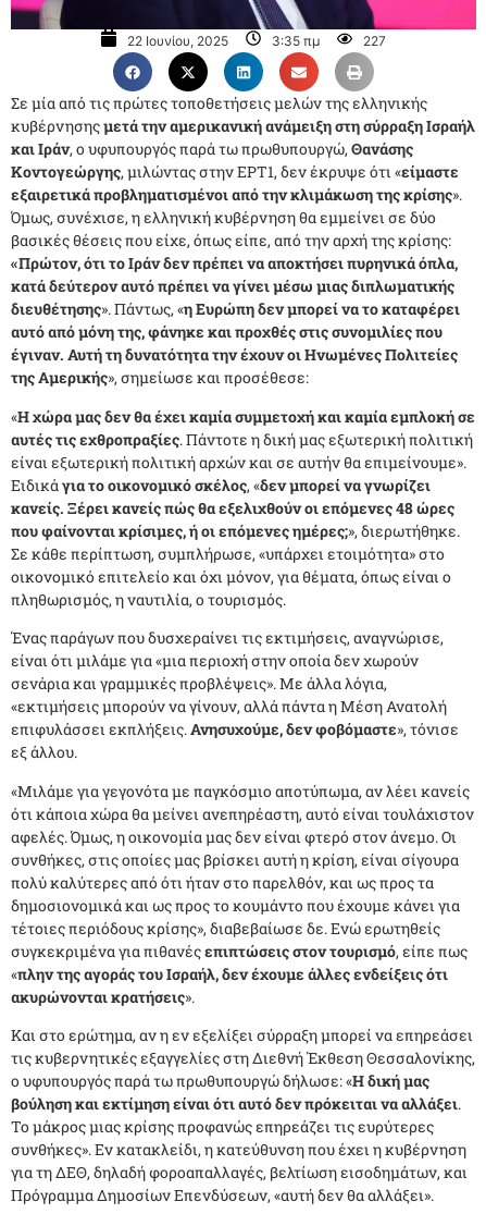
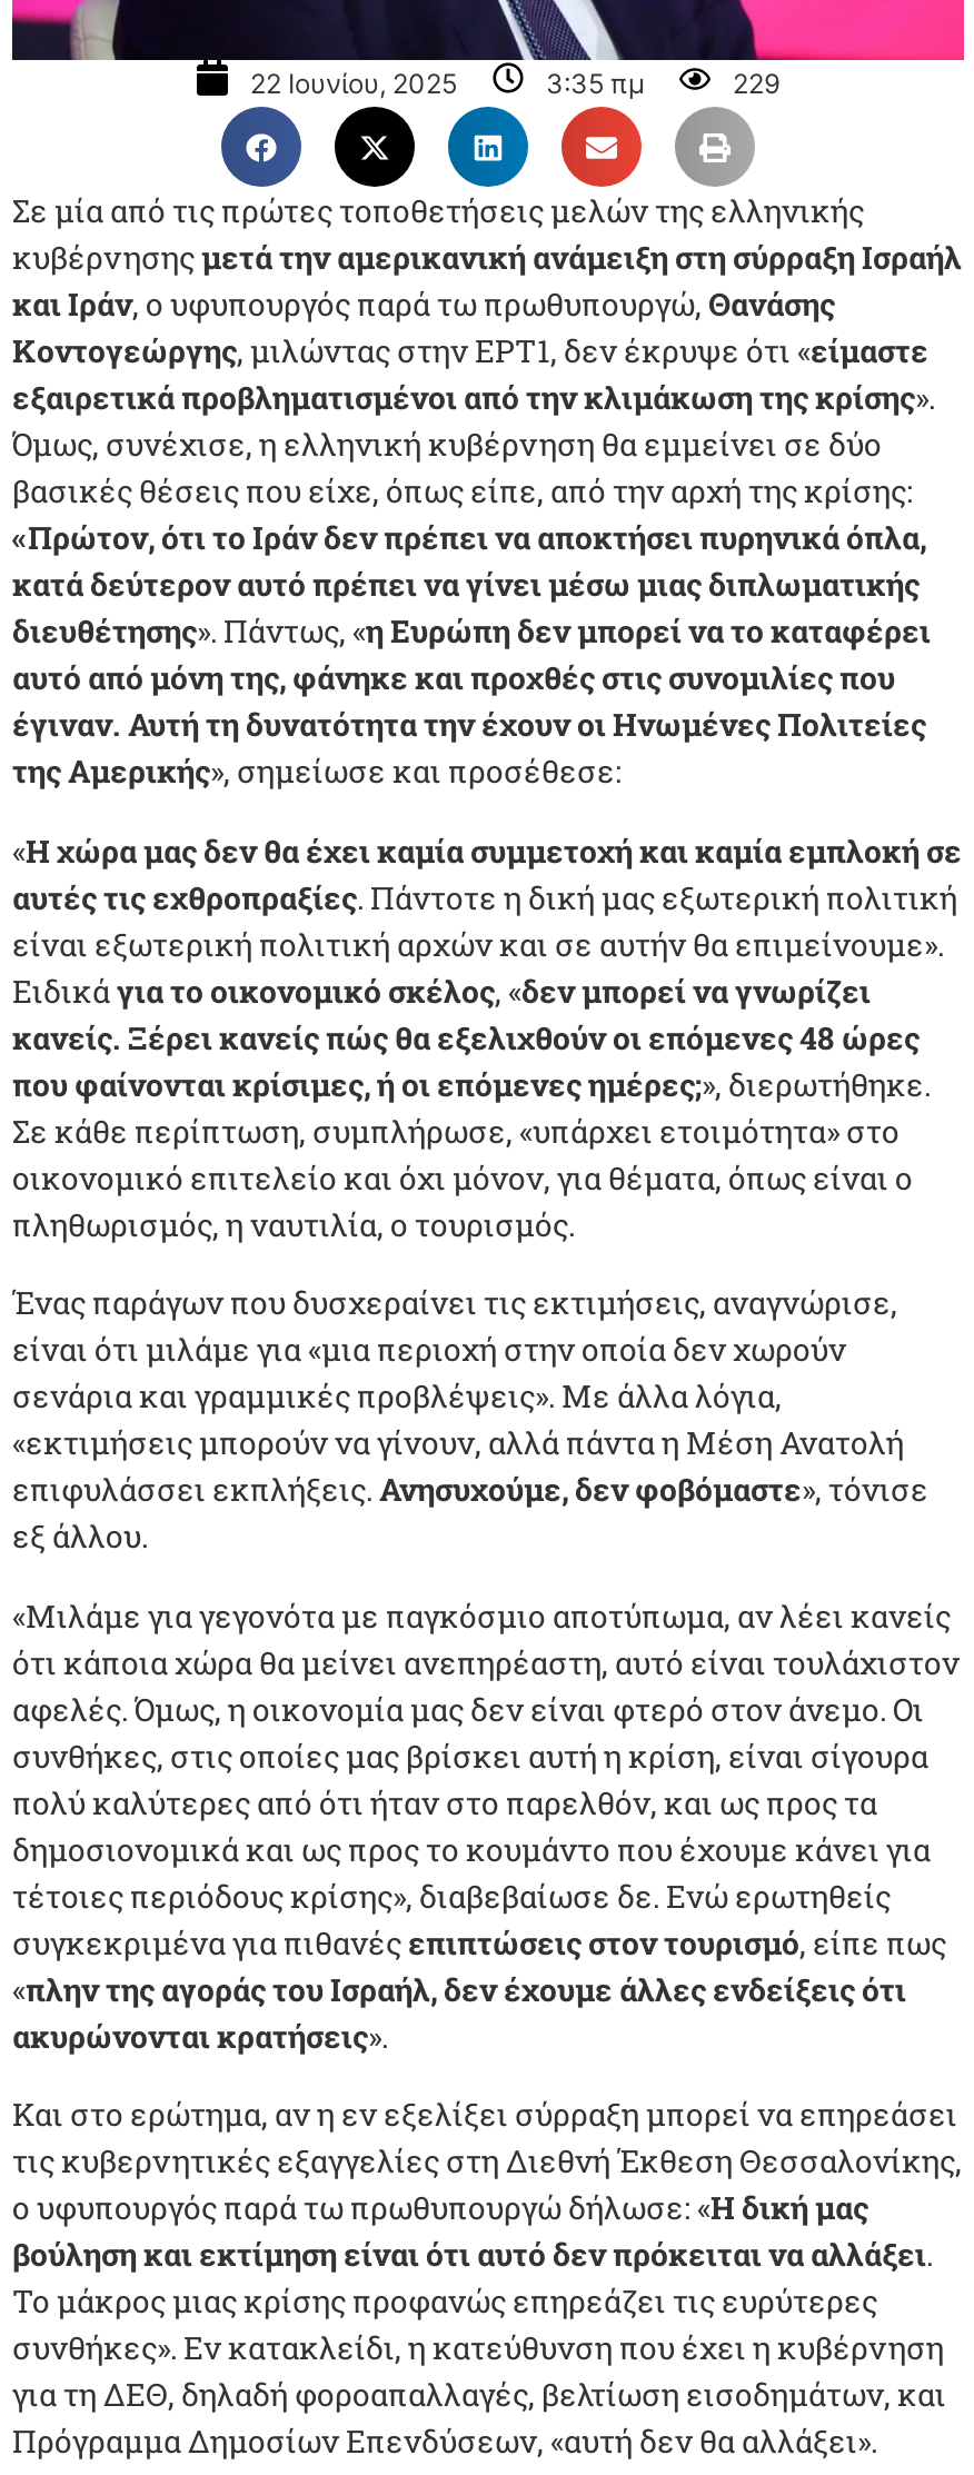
[363,32,386,49] 227 -> [733,66,779,100] 229

